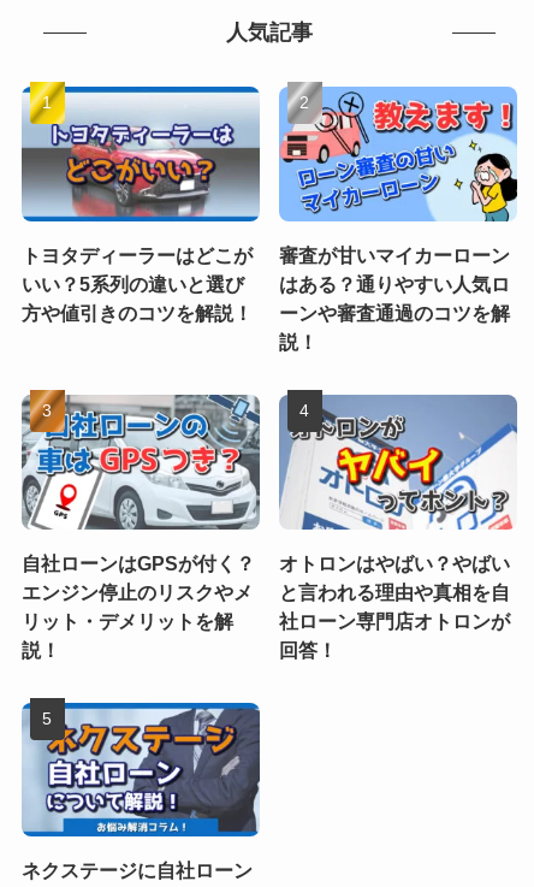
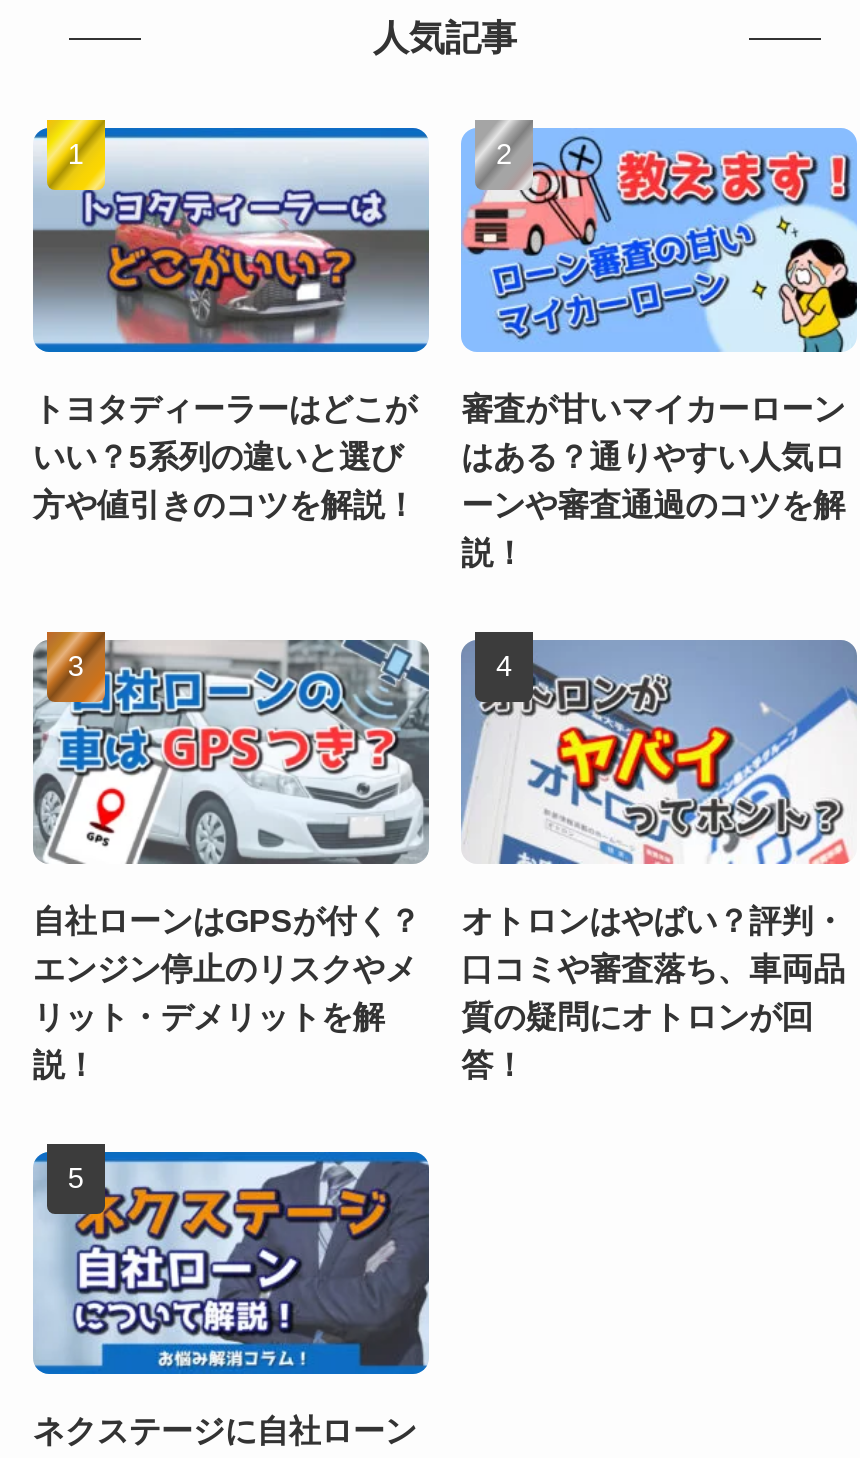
[279,552,510,660] オトロンはやばい？やばい | と言われる理由や真相を自 | 社ローン専門店オトロンが | 回答！ -> [461,901,845,1081] オトロンはやばい？評判・ | 口コミや審査落ち、車両品 | 質の疑問にオトロンが回 | 答！

